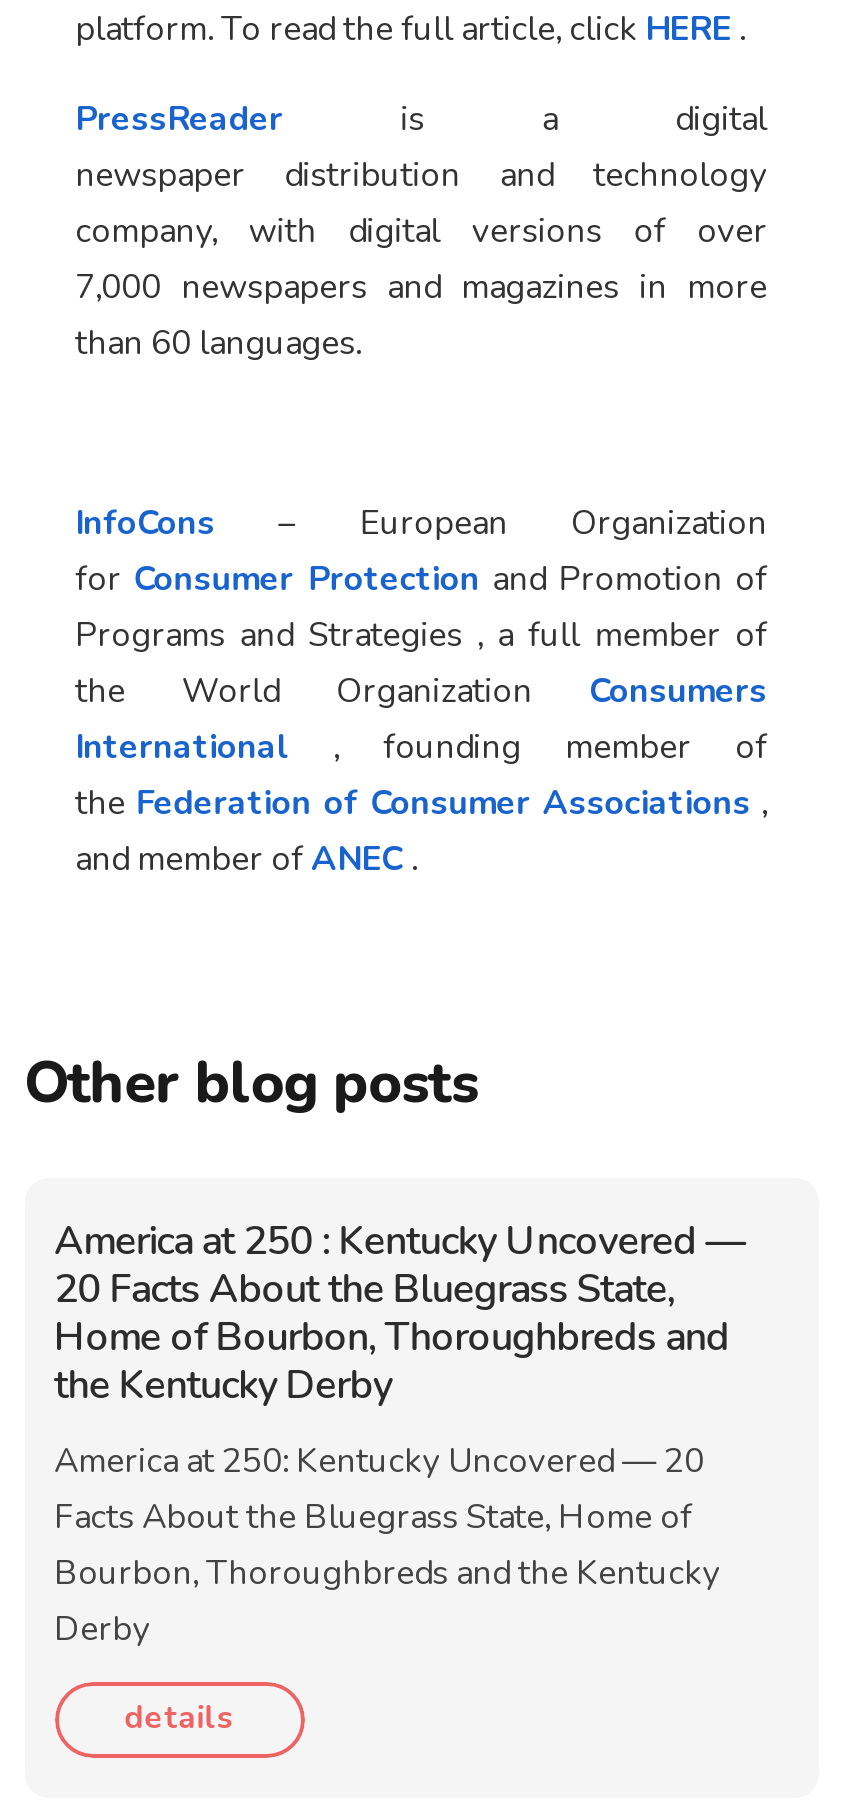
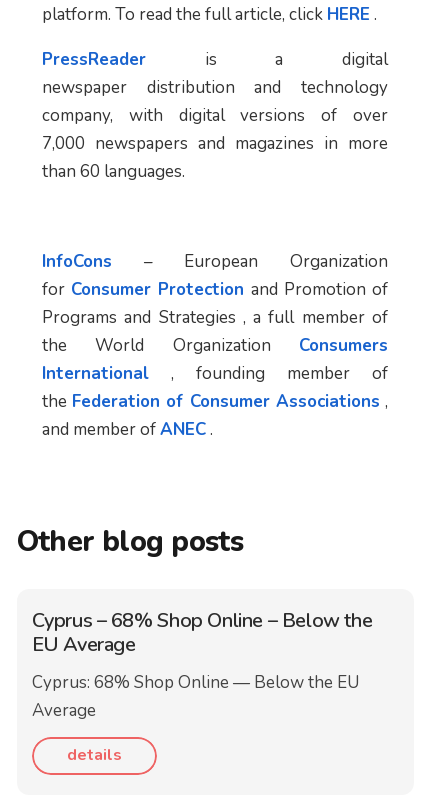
[54,1214,744,1412] America at 250 : Kentucky Uncovered — | 20 Facts About the Bluegrass State, | Home of Bourbon, Thoroughbreds and | the Kentucky Derby -> [31,607,372,658] Cyprus – 68% Shop Online – Below the | EU Average
[54,1438,720,1652] America at 250: Kentucky Uncovered — 20 | Facts About the Bluegrass State, Home of | Bourbon, Thoroughbreds and the Kentucky | Derby -> [31,671,358,722] Cyprus: 68% Shop Online — Below the EU | Average

